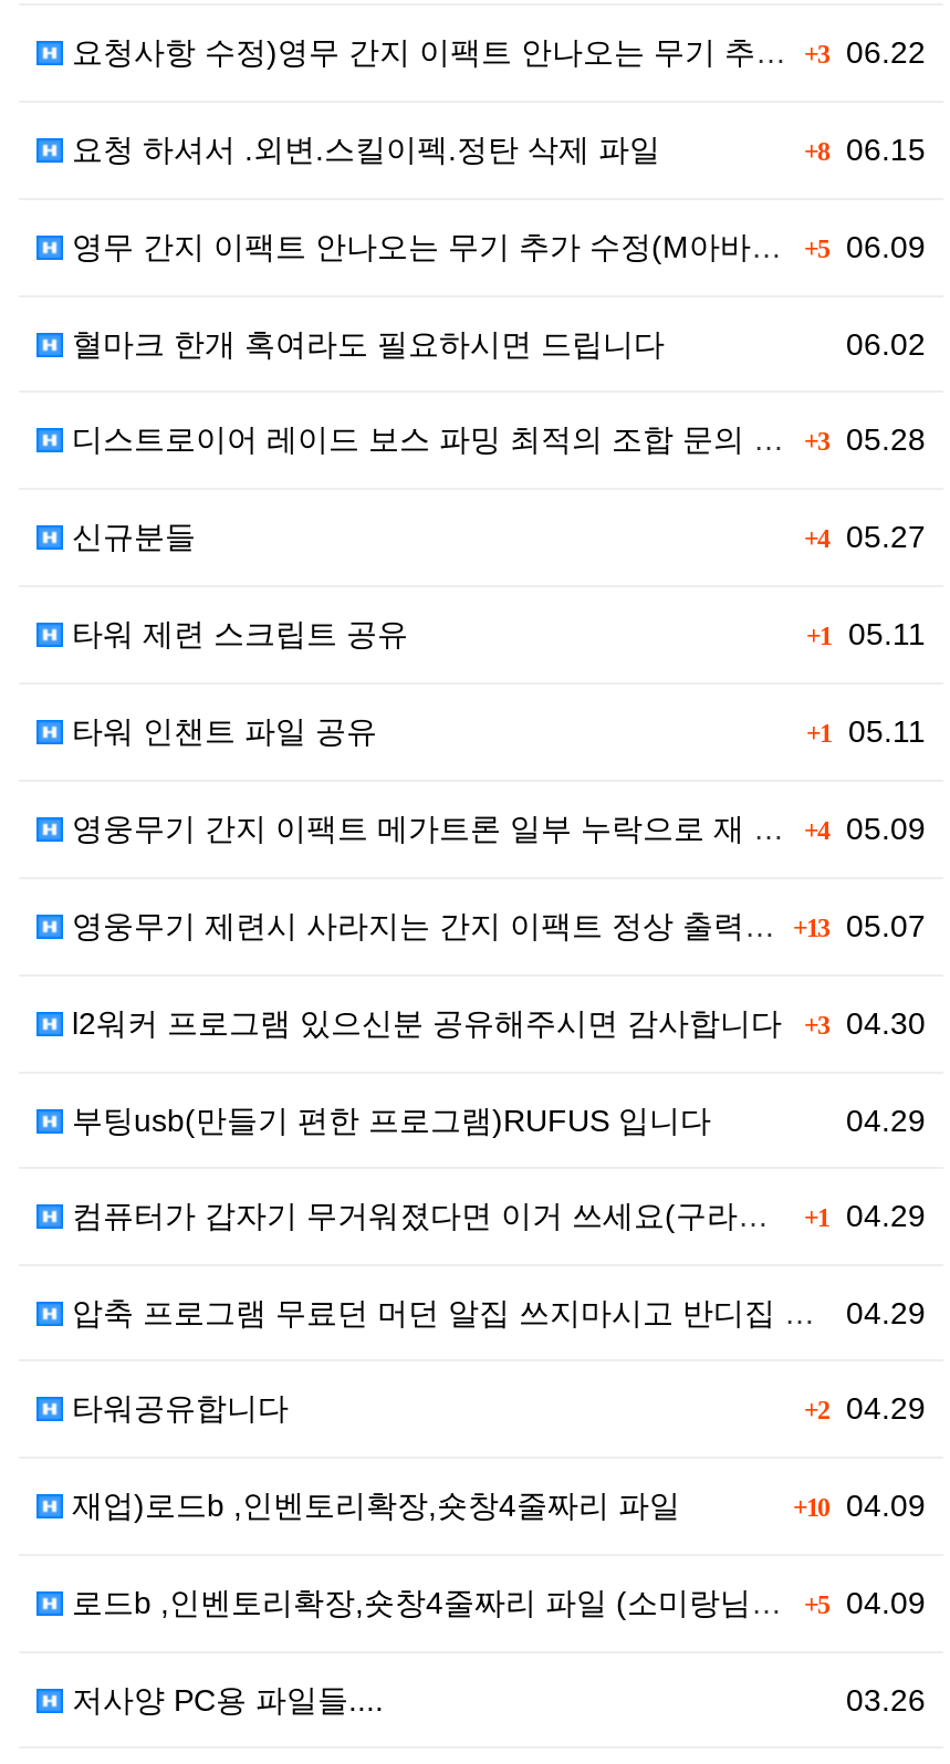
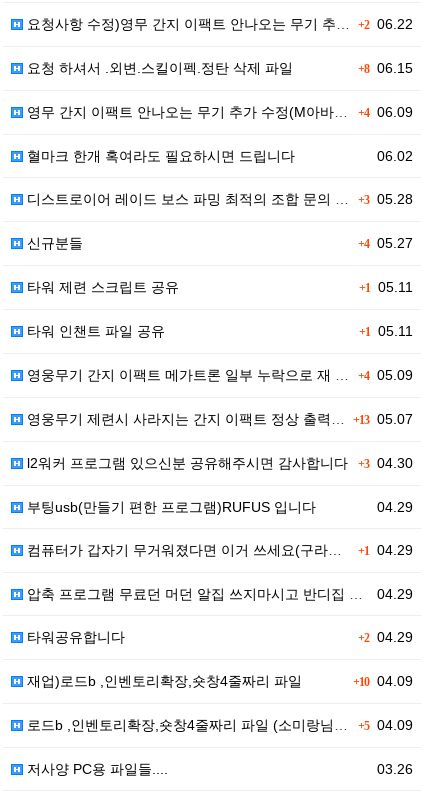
[804,34,926,70] +3 06.22 -> [358,16,413,32] +2 06.22
[63,229,926,264] 영무 간지 이팩트 안나오는 무기 추가 수정(M아바타) +5 06.09 -> [23,104,413,120] 영무 간지 이팩트 안나오는 무기 추가 수정(M아바타) +4 06.09

